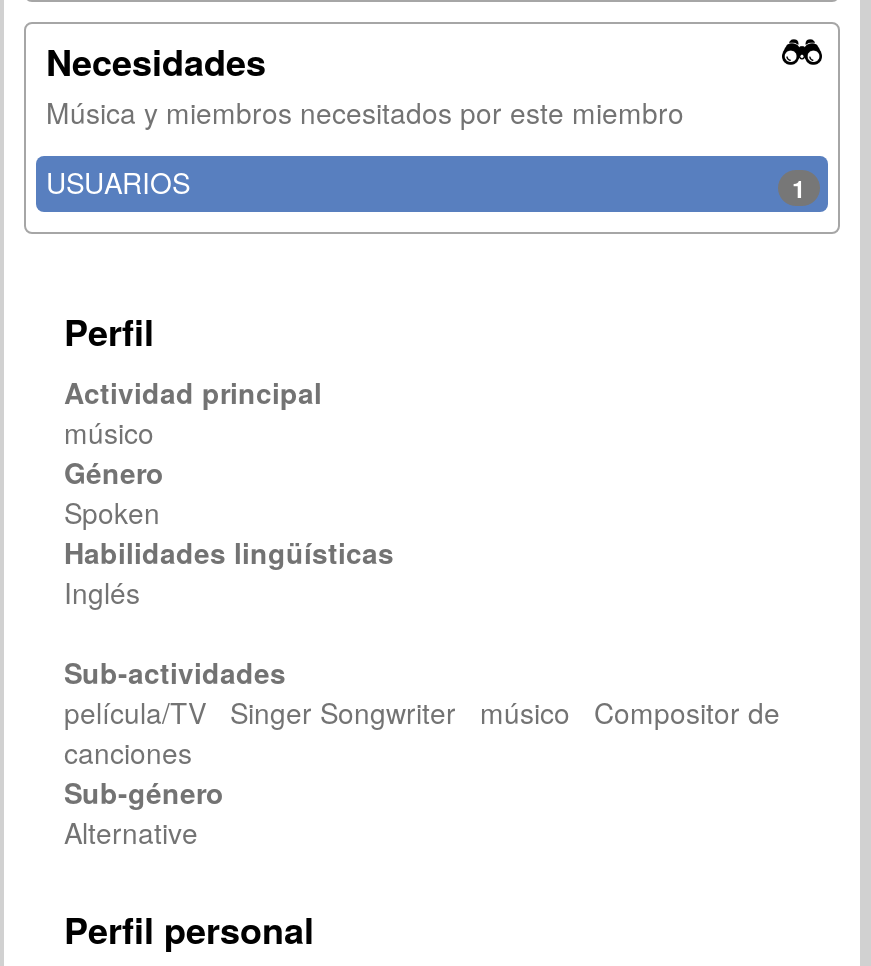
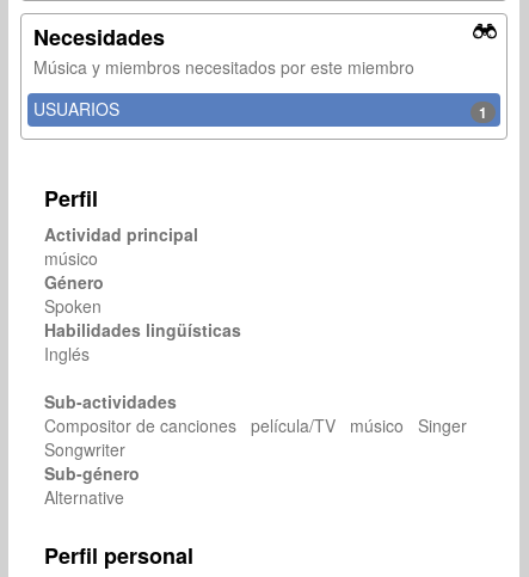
[64,692,780,772] película/TV Singer Songwriter músico Compositor de | canciones -> [44,413,467,461] Compositor de canciones película/TV músico Singer | Songwriter

